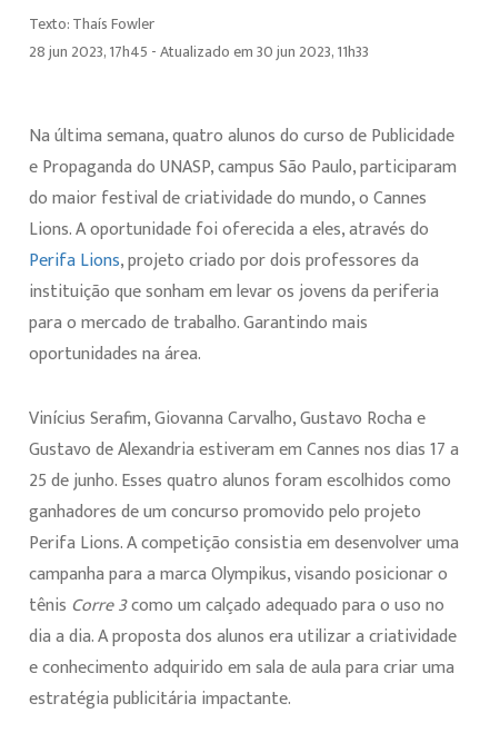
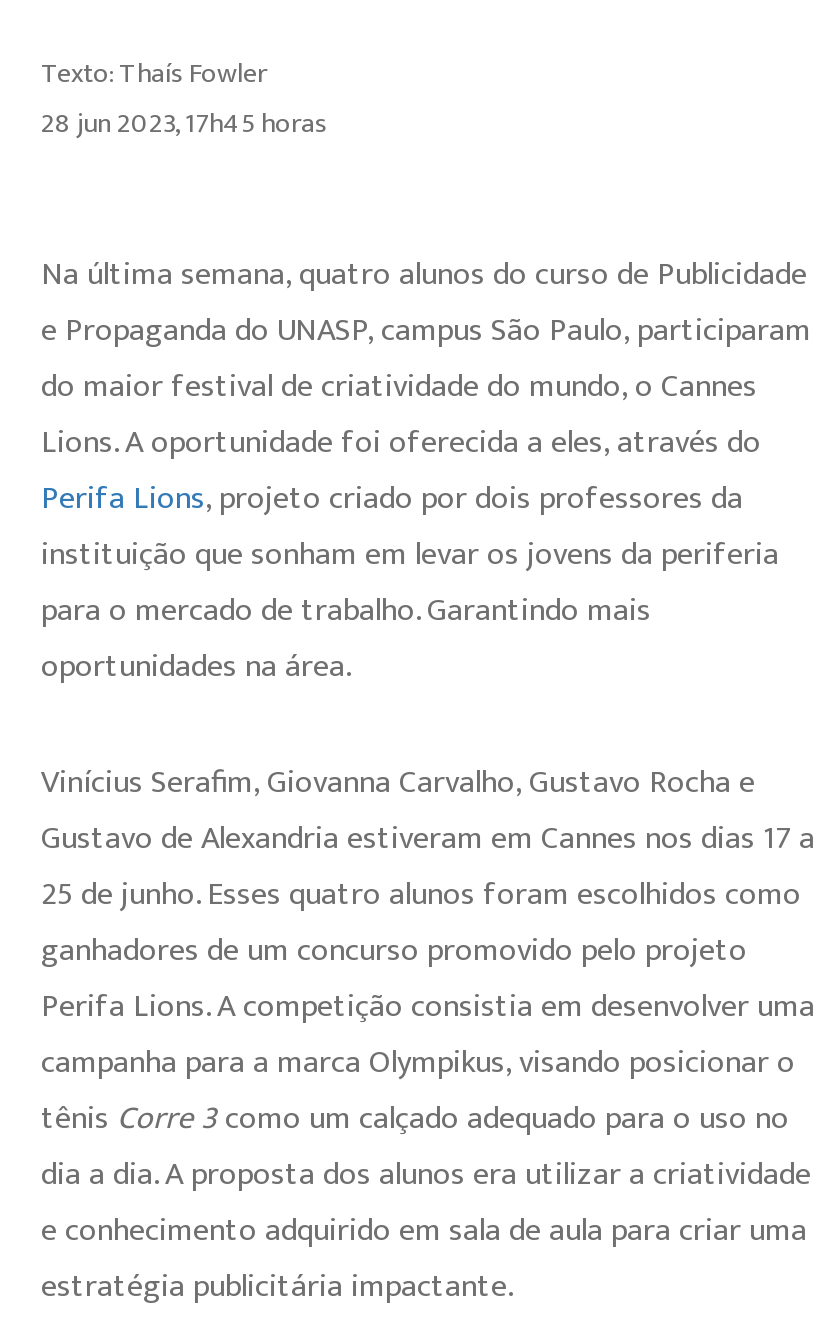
[29,39,369,65] 28 jun 2023, 17h45 - Atualizado em 30 jun 2023, 11h33 -> [41,100,327,146] 28 jun 2023, 17h45 horas

